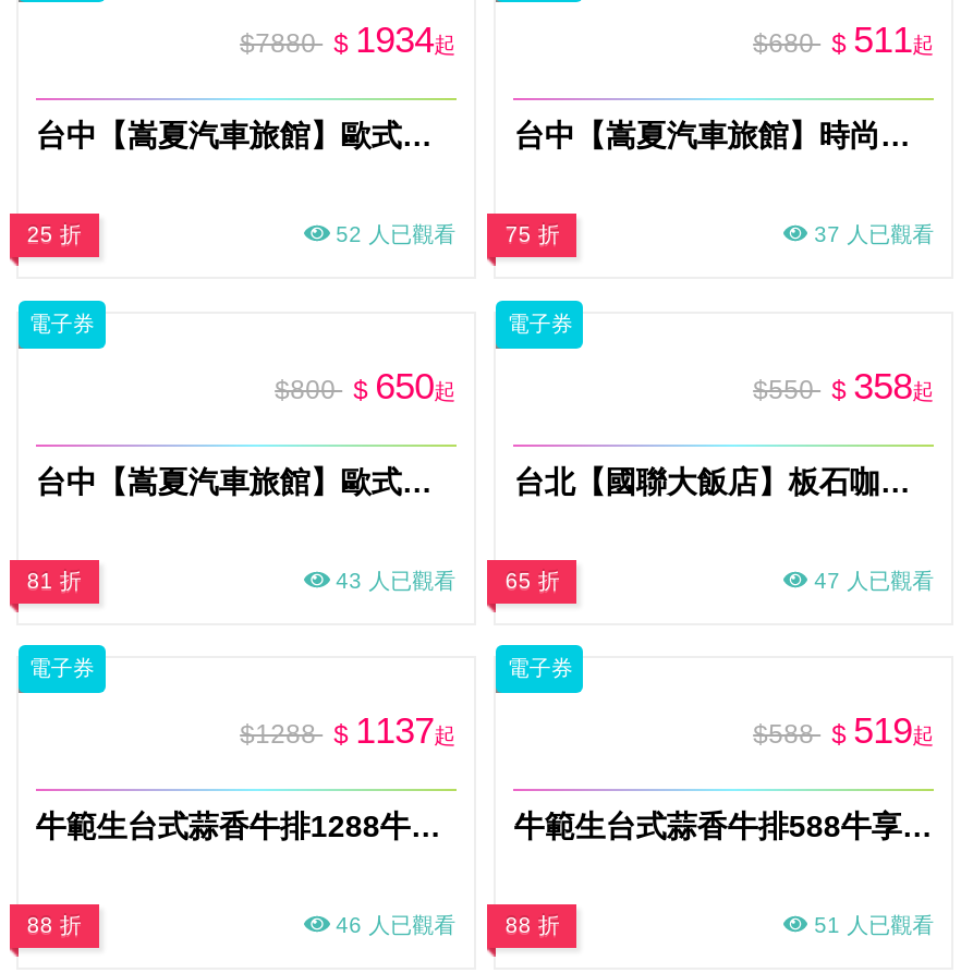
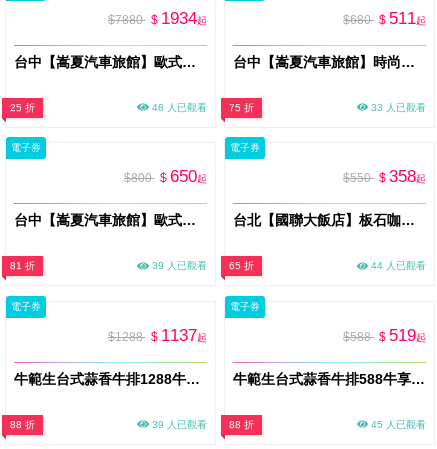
[329,222,456,246] 52 人已觀看 -> [149,102,207,113] 48 人已觀看
[808,222,934,246] 37 人已觀看 -> [368,102,426,113] 33 人已觀看
[329,567,456,591] 43 人已觀看 -> [149,260,207,271] 39 人已觀看
[808,567,934,591] 47 人已觀看 -> [368,260,426,271] 44 人已觀看
[329,912,456,936] 46 人已觀看 -> [149,419,207,430] 39 人已觀看
[808,912,934,936] 51 人已觀看 -> [368,419,426,430] 45 人已觀看

